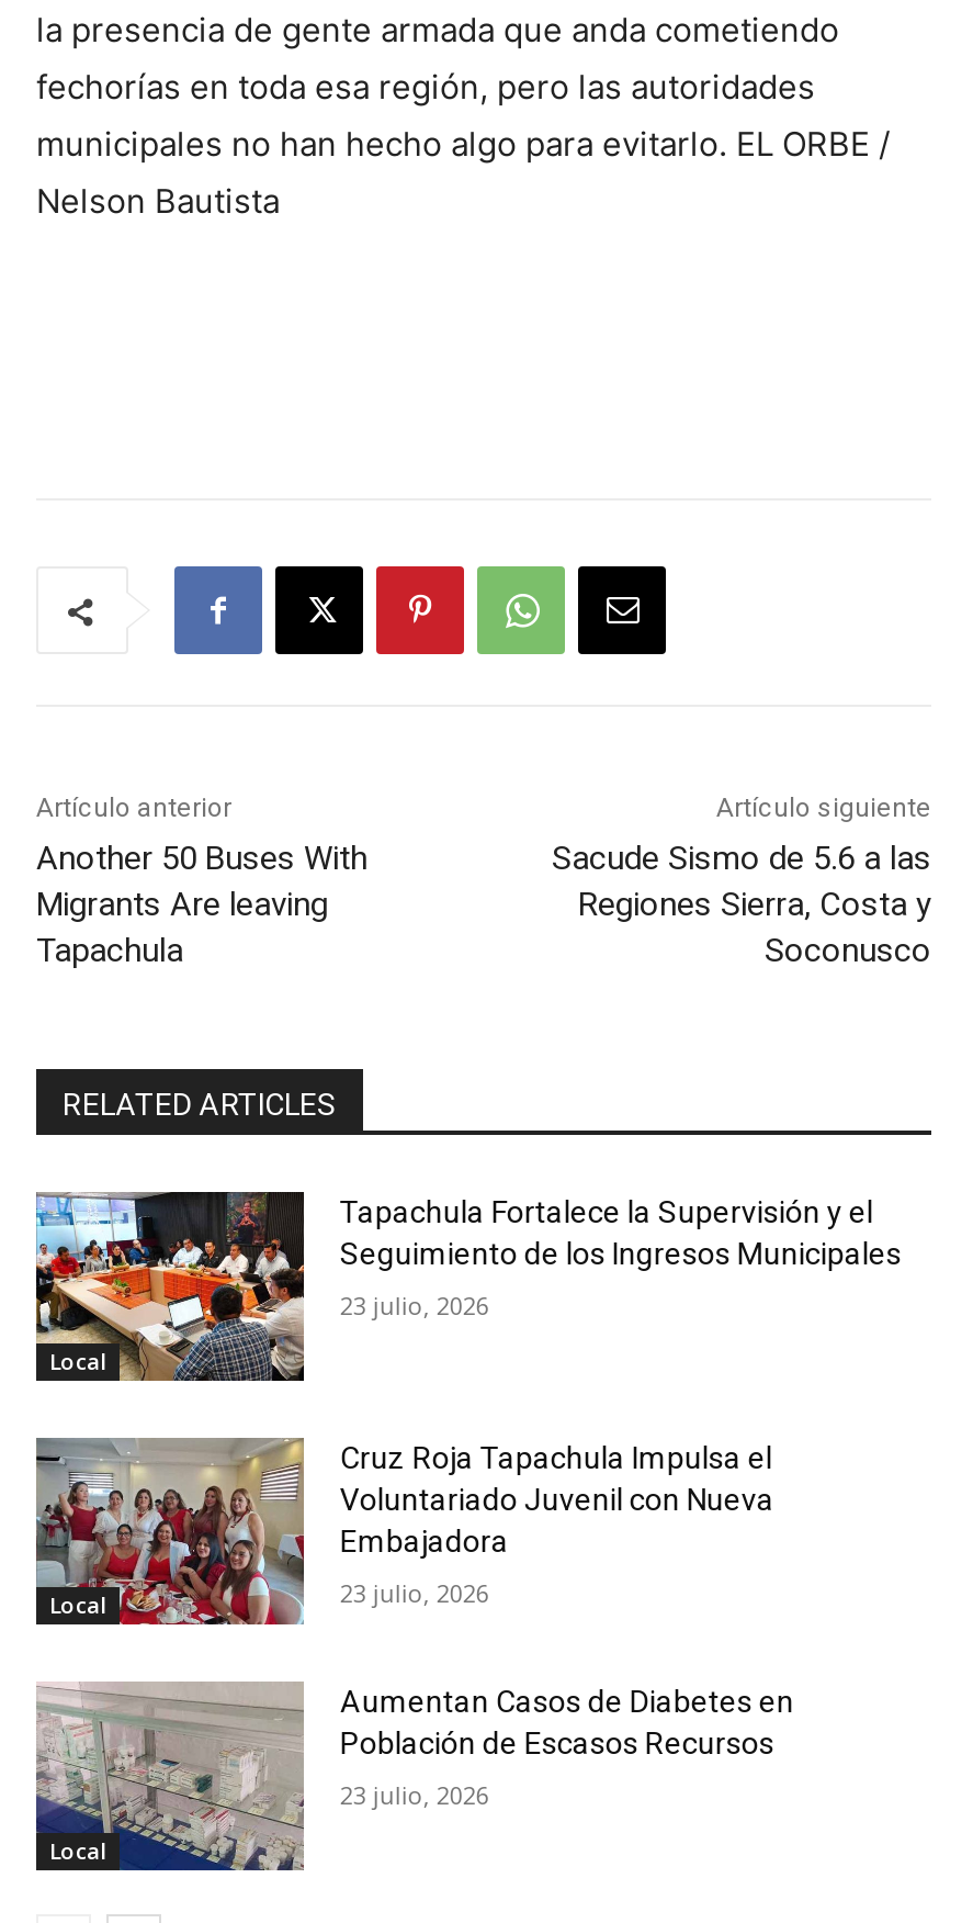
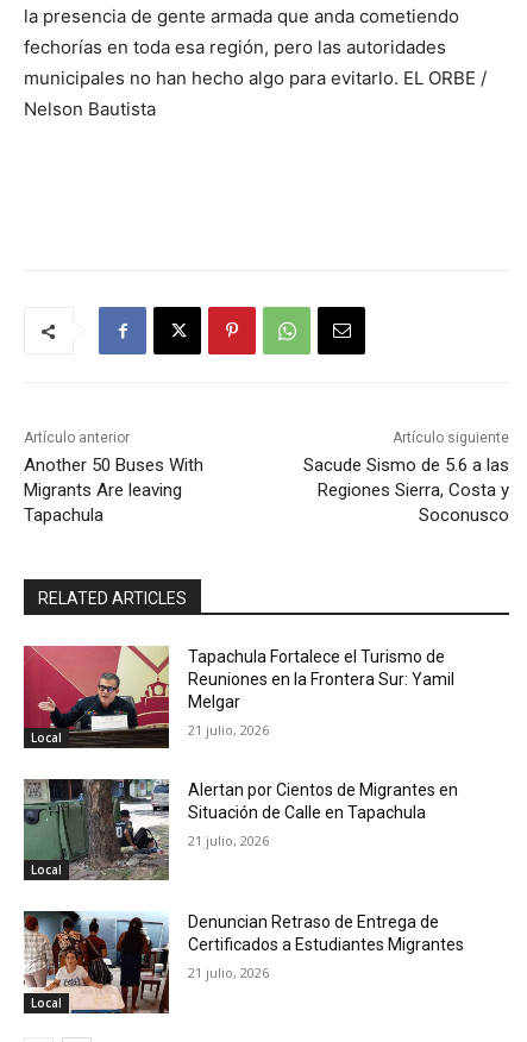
[34,1190,901,1383] [image] | Tapachula Fortalece la Supervisión y el | Seguimiento de los Ingresos Municipales -> [23,645,455,748] [image] | Tapachula Fortalece el Turismo de | Reuniones en la Frontera Sur: Yamil | Melgar
[340,1289,489,1322] 23 julio, 2026 -> [188,721,269,739] 21 julio, 2026
[36,1438,774,1627] [image] | Cruz Roja Tapachula Impulsa el | Voluntariado Juvenil con Nueva | Embajadora -> [24,779,458,880] [image] | Alertan por Cientos de Migrantes en | Situación de Calle en Tapachula
[340,1575,489,1608] 23 julio, 2026 -> [188,831,269,849] 21 julio, 2026
[34,1682,794,1873] [image] | Aumentan Casos de Diabetes en | Población de Escasos Recursos -> [24,910,464,1013] [image] | Denuncian Retraso de Entrega de | Certificados a Estudiantes Migrantes
[340,1779,489,1812] 23 julio, 2026 -> [188,964,269,982] 21 julio, 2026

